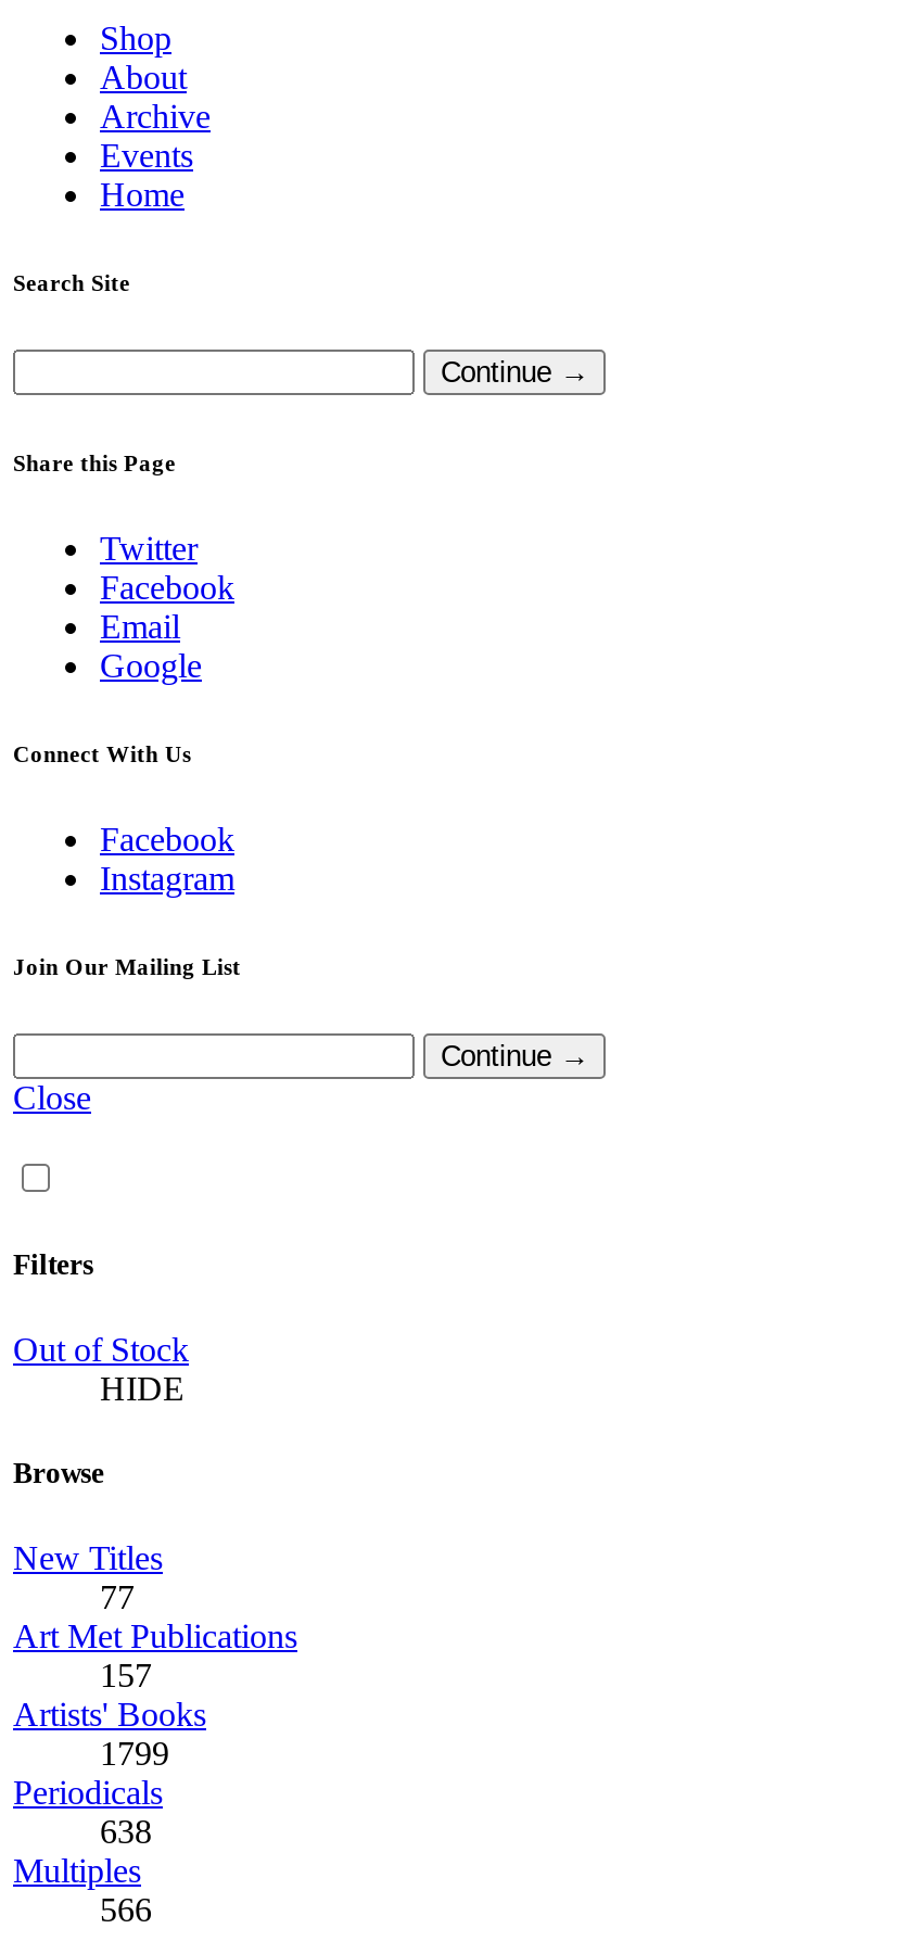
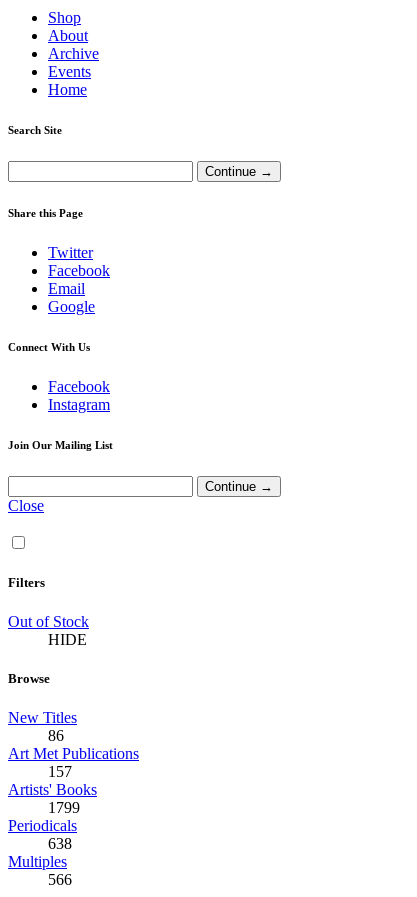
[100,1579,135,1616] 77 -> [48,727,64,744] 86

